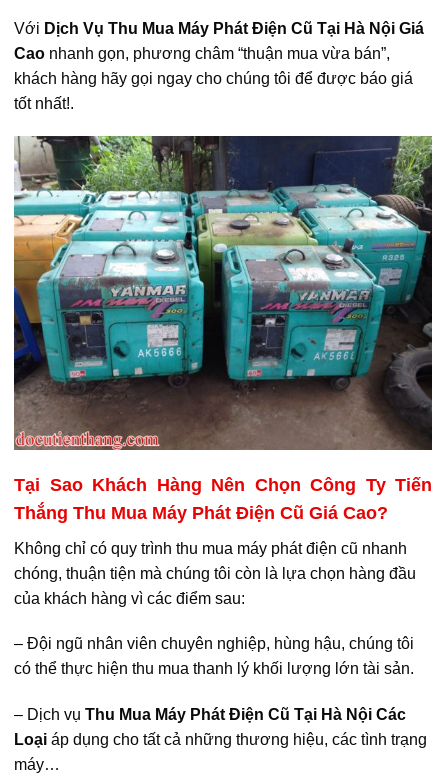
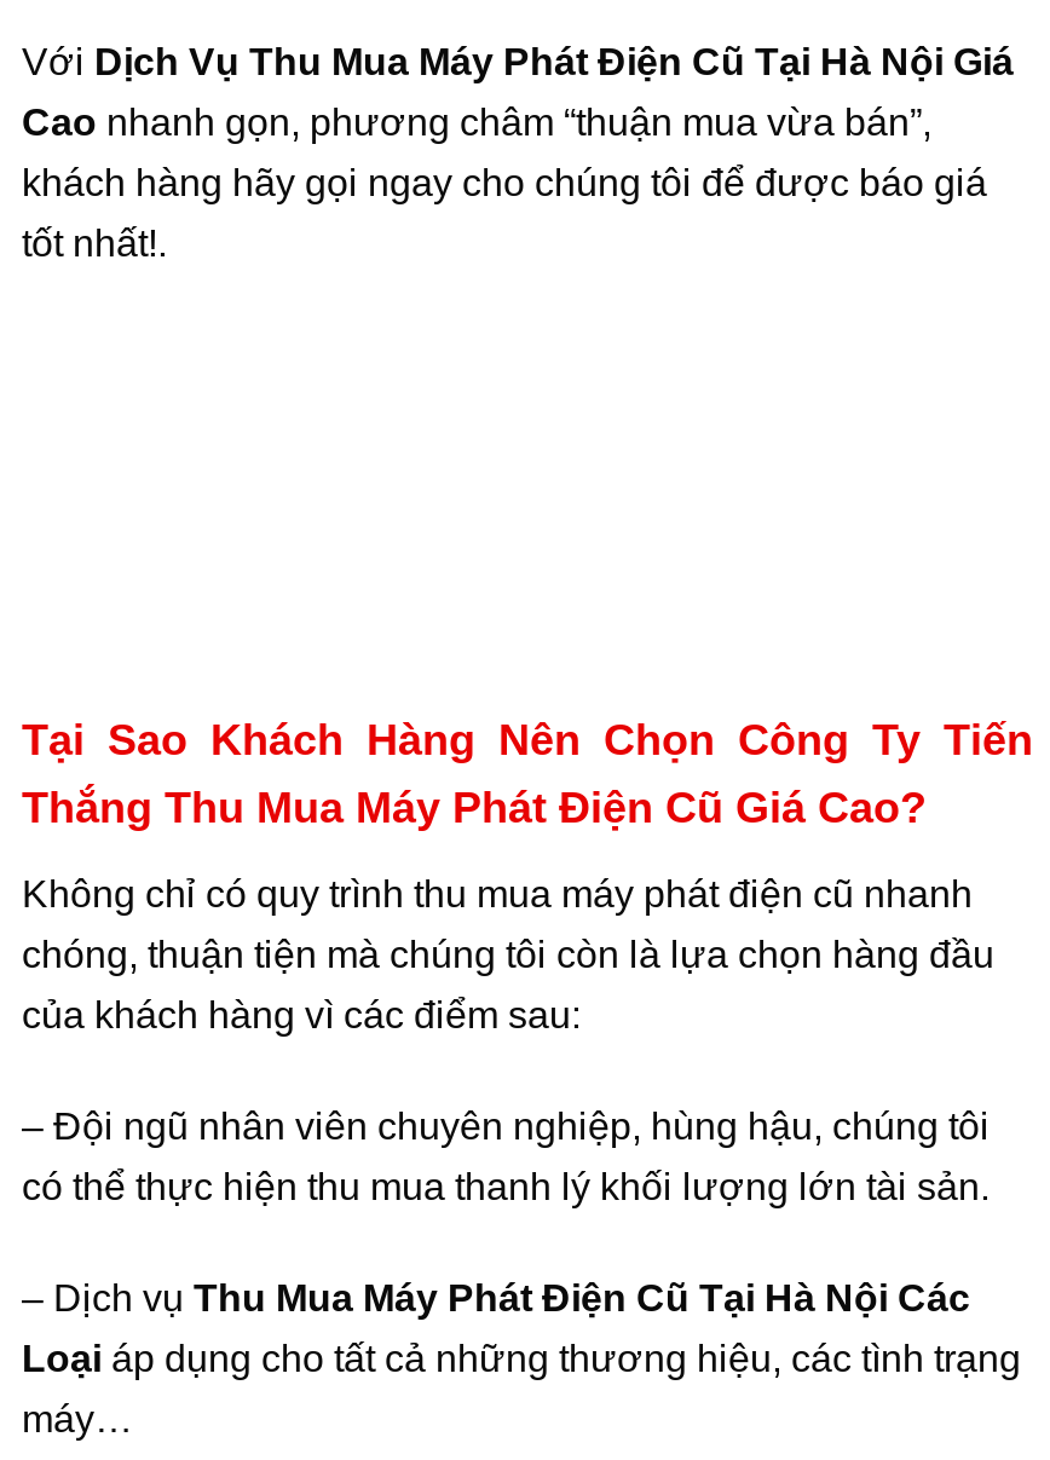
[13,135,433,451] [image] -> none

